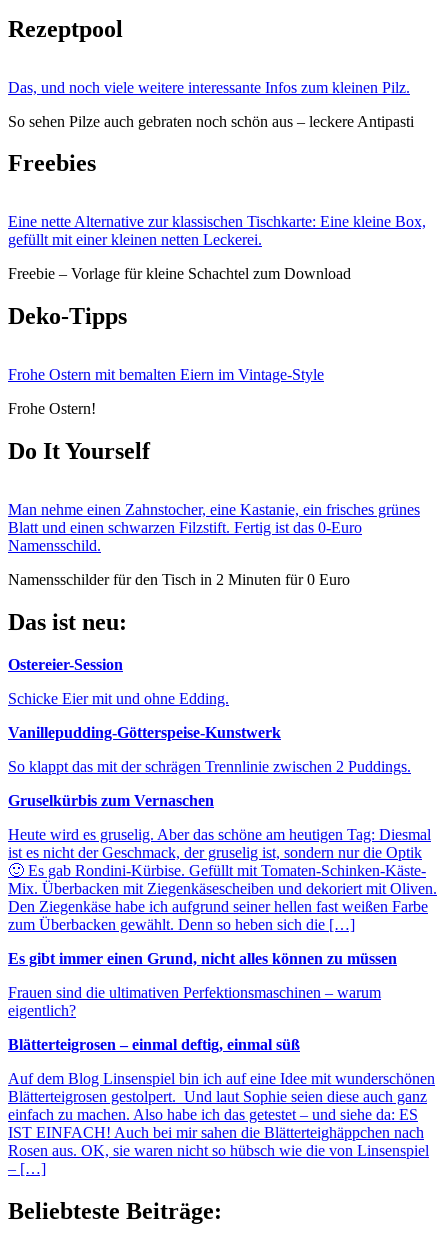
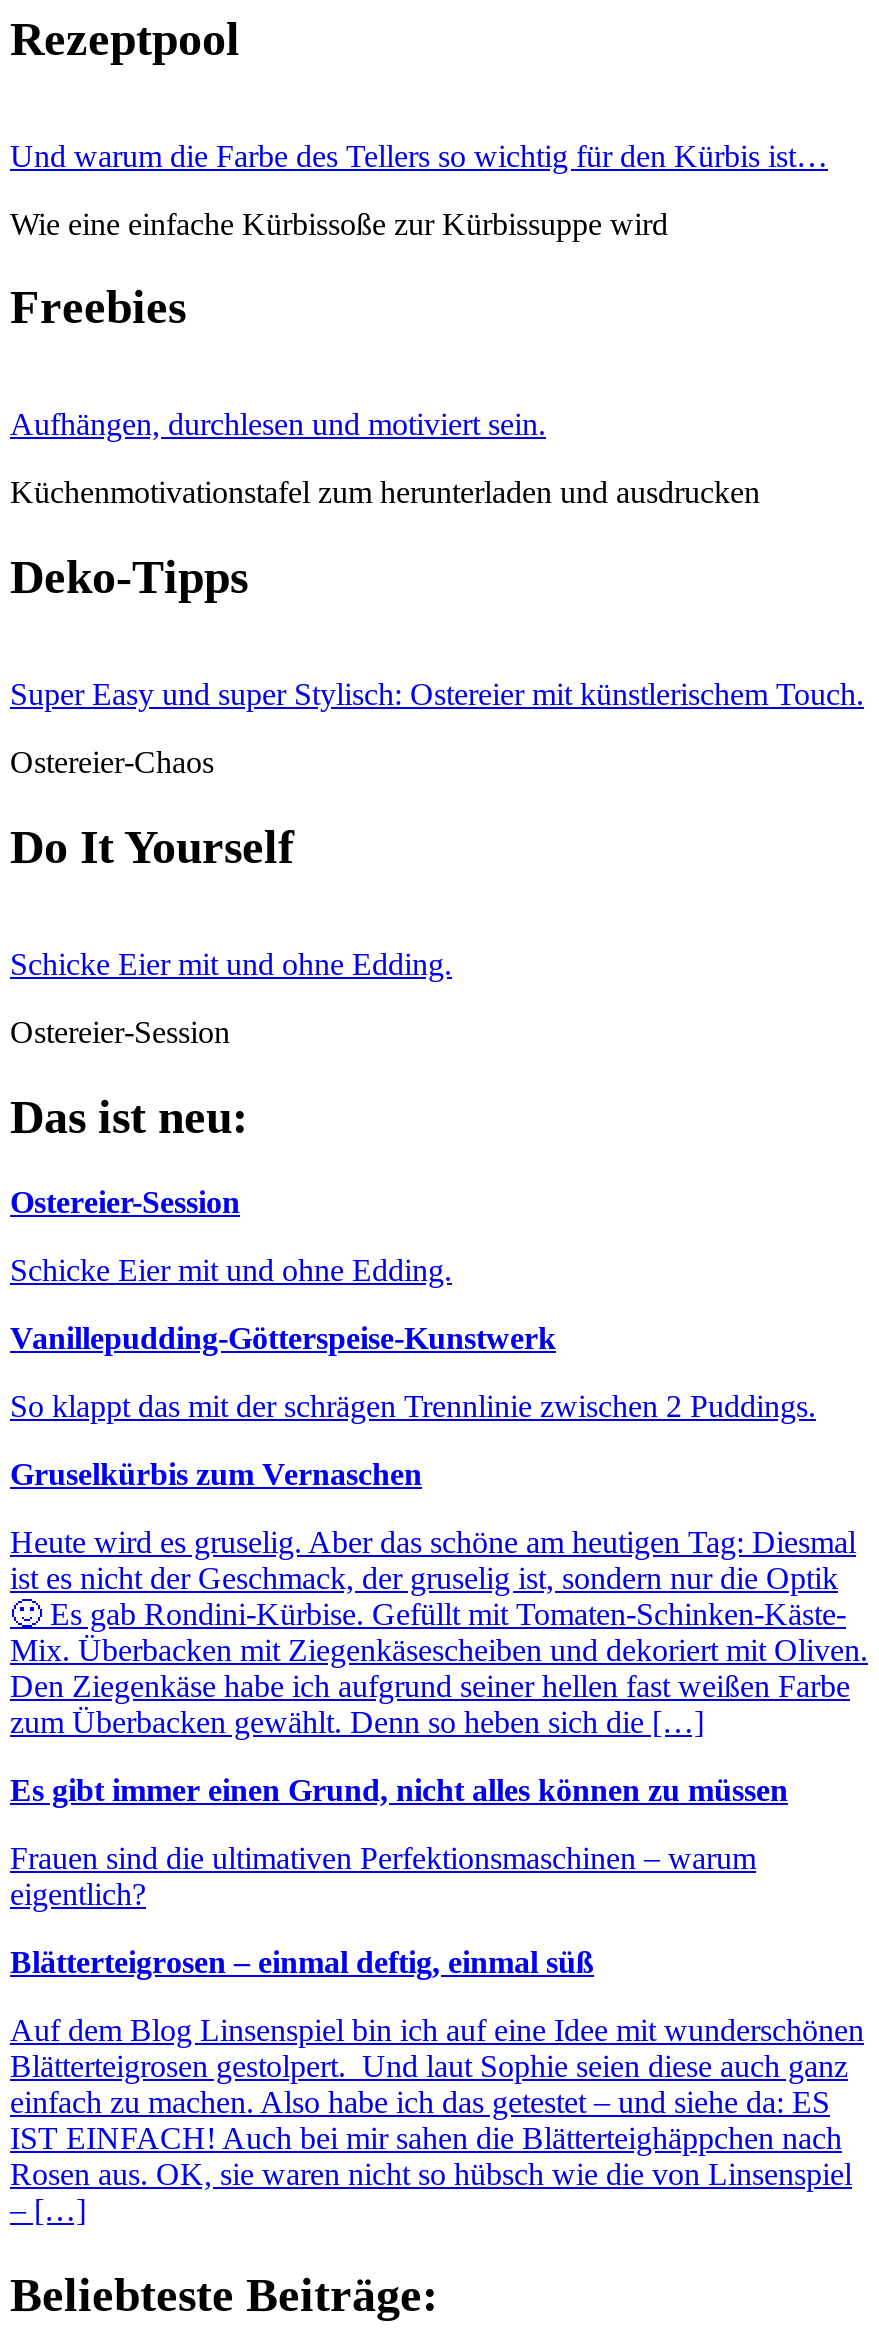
[8,79,410,96] Das, und noch viele weitere interessante Infos zum kleinen Pilz. -> [10,138,828,172] Und warum die Farbe des Tellers so wichtig für den Kürbis ist…
[8,113,414,130] So sehen Pilze auch gebraten noch schön aus – leckere Antipasti -> [10,206,668,240] Wie eine einfache Kürbissoße zur Kürbissuppe wird
[8,213,426,248] Eine nette Alternative zur klassischen Tischkarte: Eine kleine Box, | gefüllt mit einer kleinen netten Leckerei. -> [10,408,546,442] Aufhängen, durchlesen und motiviert sein.
[8,265,351,282] Freebie – Vorlage für kleine Schachtel zum Download -> [10,476,760,510] Küchenmotivationstafel zum herunterladen und ausdrucken
[8,366,324,383] Frohe Ostern mit bemalten Eiern im Vintage-Style -> [10,677,864,711] Super Easy und super Stylisch: Ostereier mit künstlerischem Touch.
[8,400,96,417] Frohe Ostern! -> [10,745,214,779] Ostereier-Chaos
[8,501,420,554] Man nehme einen Zahnstocher, eine Kastanie, ein frisches grünes | Blatt und einen schwarzen Filzstift. Fertig ist das 0-Euro | Namensschild. -> [10,947,452,981] Schicke Eier mit und ohne Edding.
[8,571,350,588] Namensschilder für den Tisch in 2 Minuten für 0 Euro -> [10,1015,230,1049] Ostereier-Session

